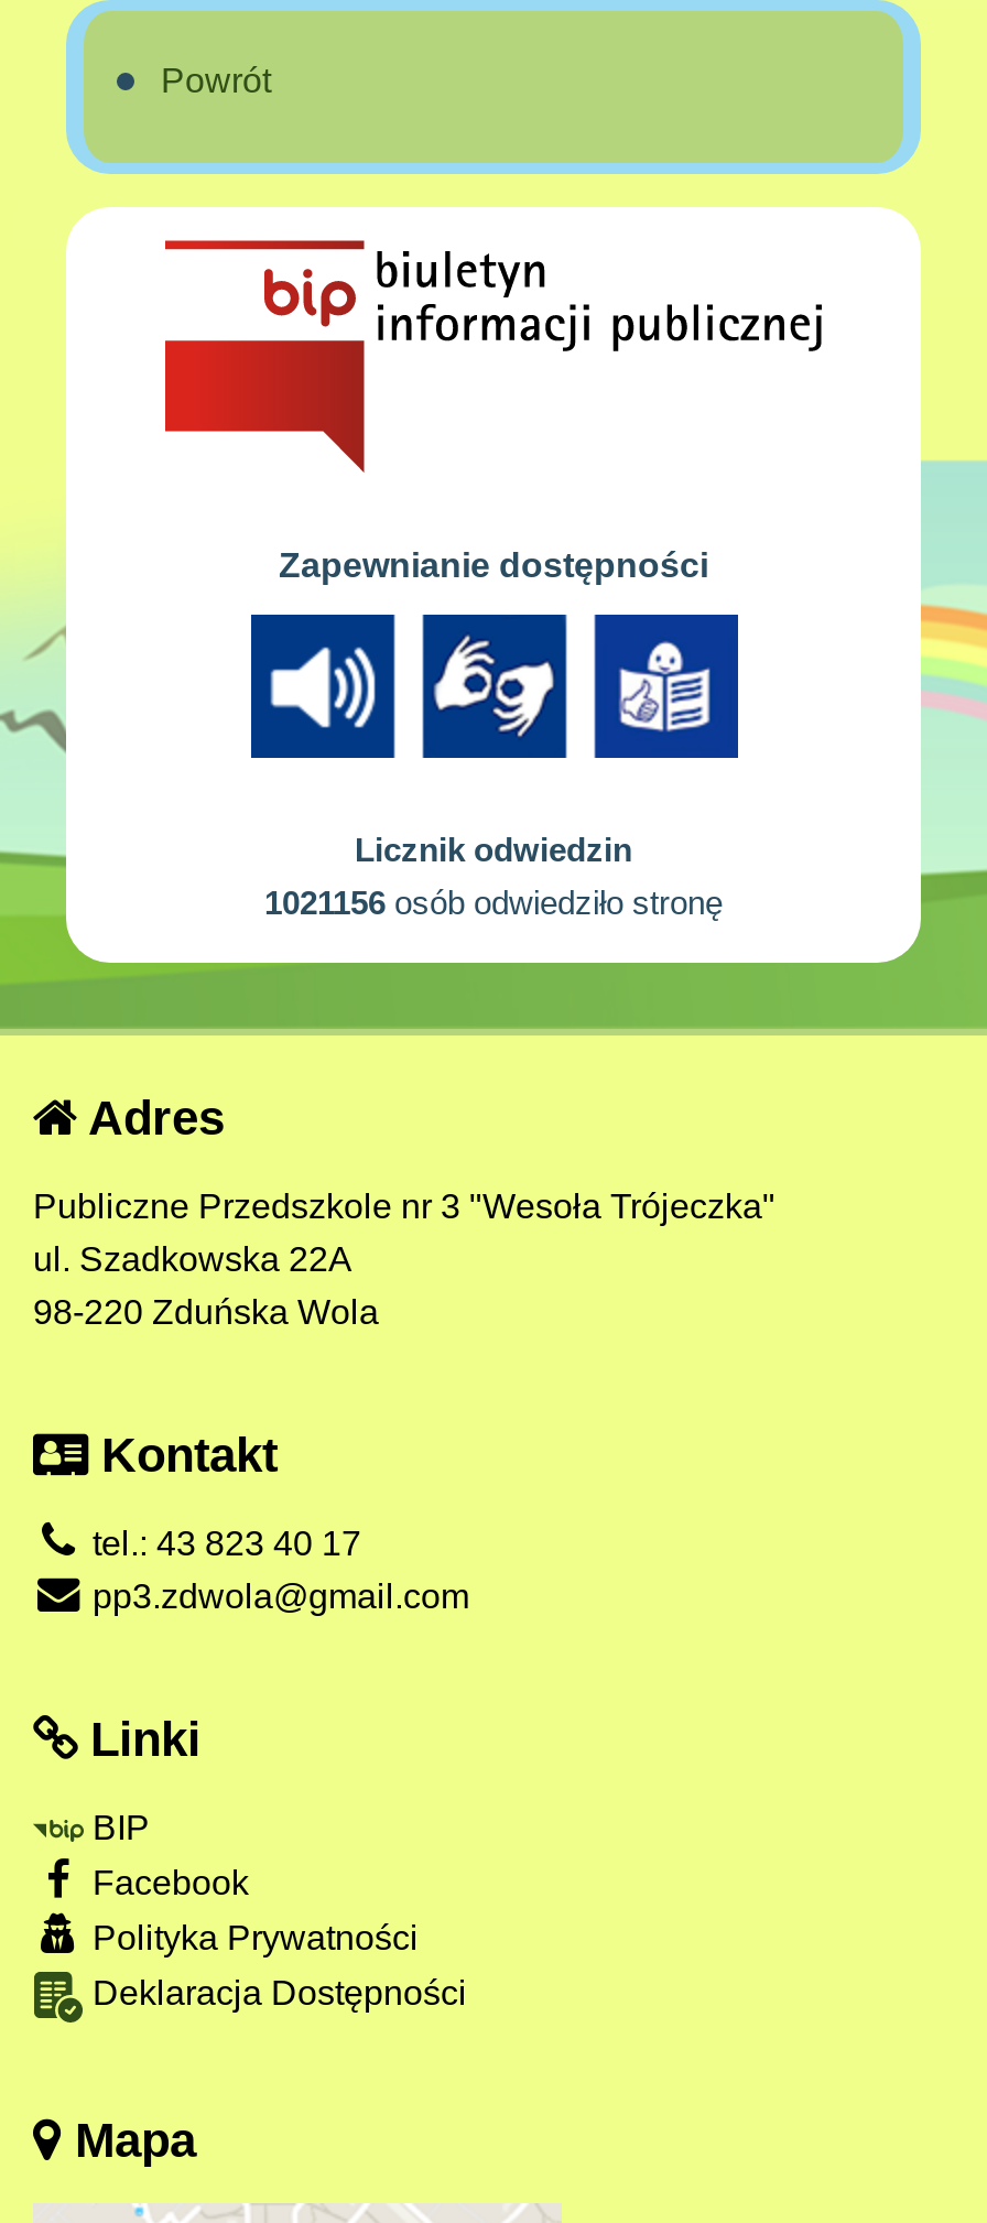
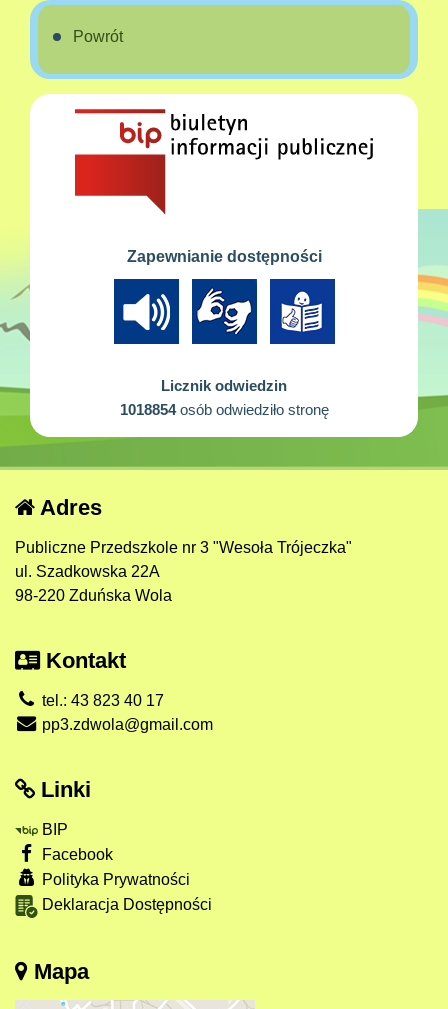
[264,884,723,922] 1021156 osób odwiedziło stronę -> [119,401,328,418] 1018854 osób odwiedziło stronę

